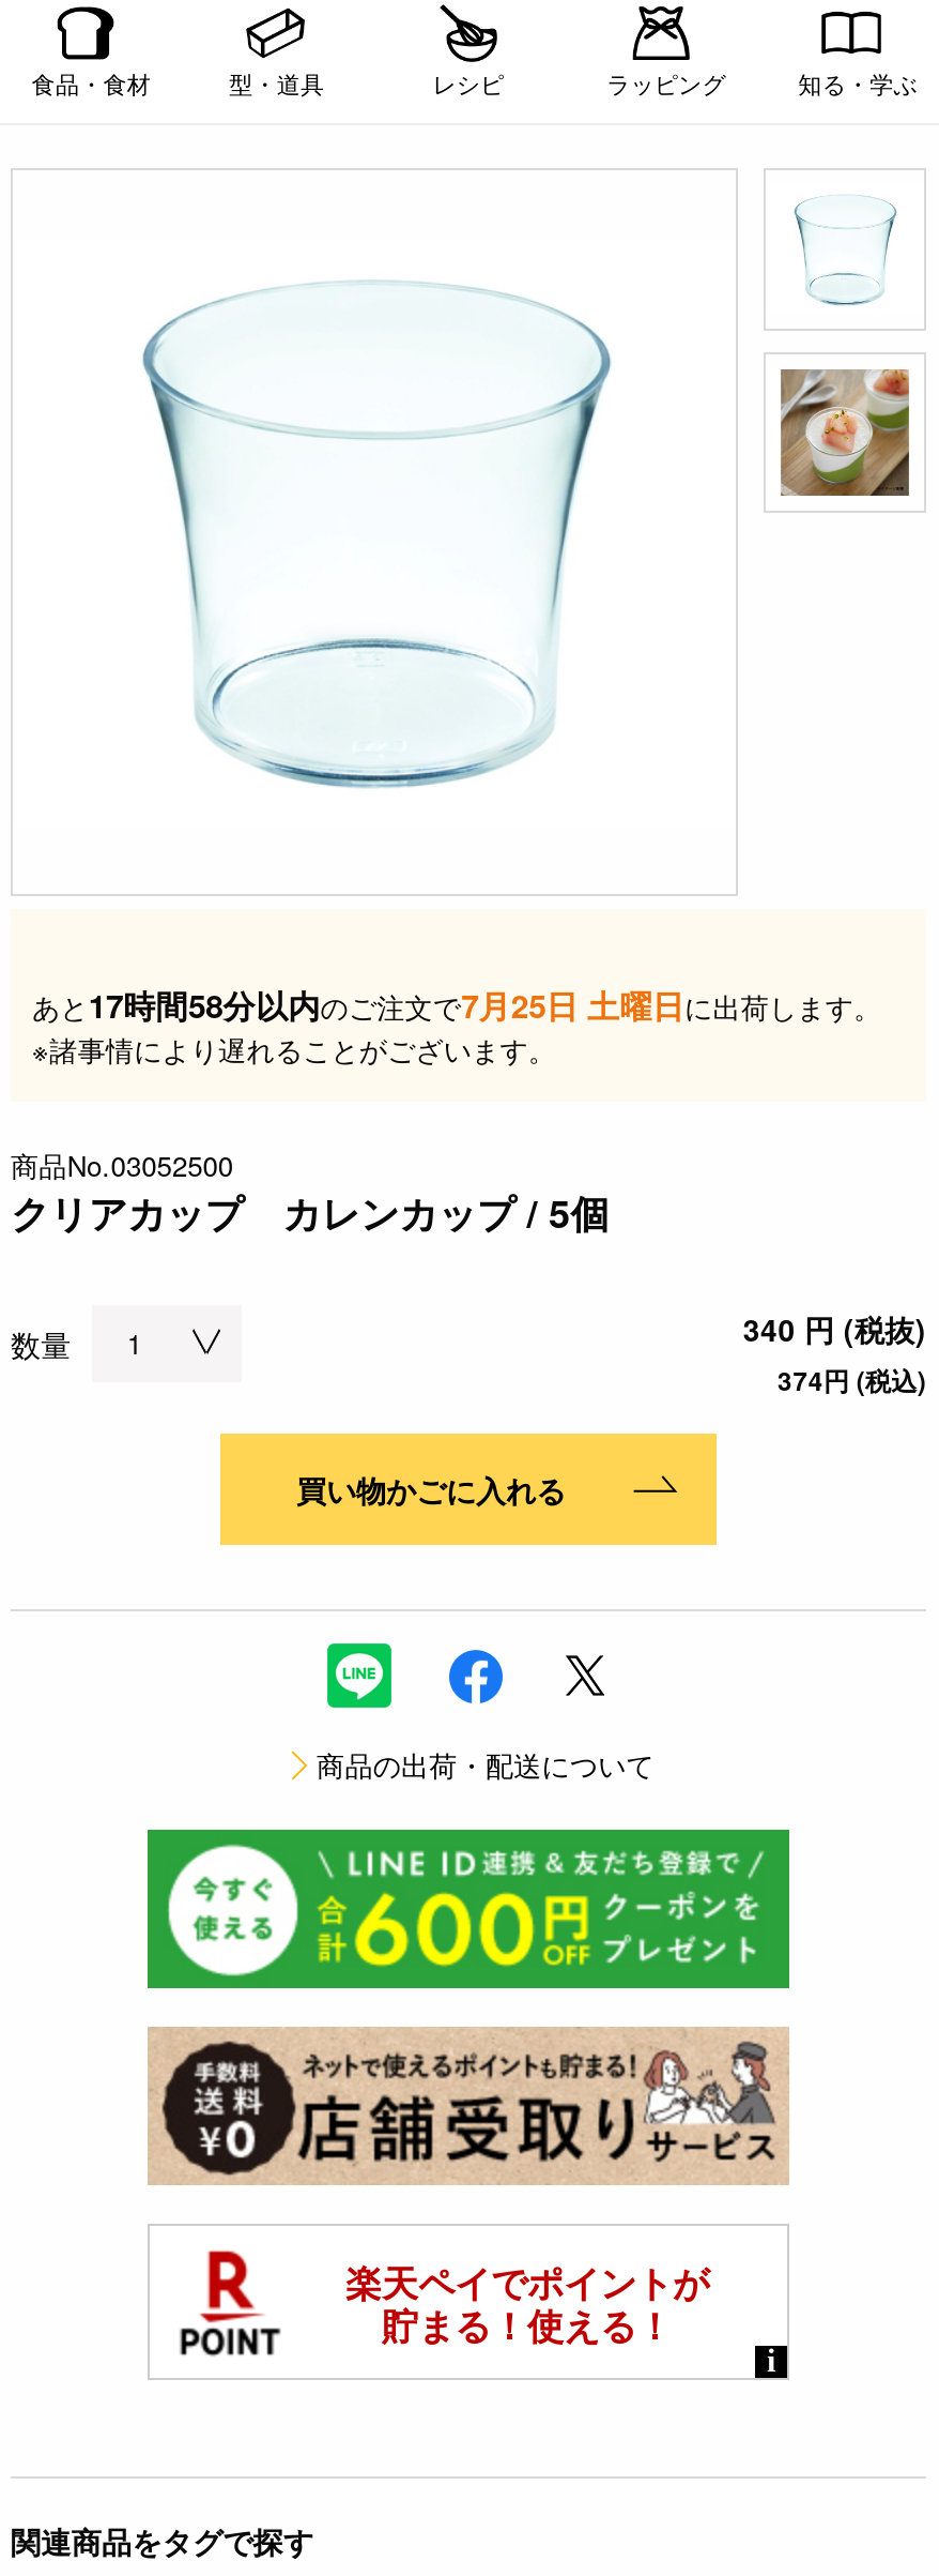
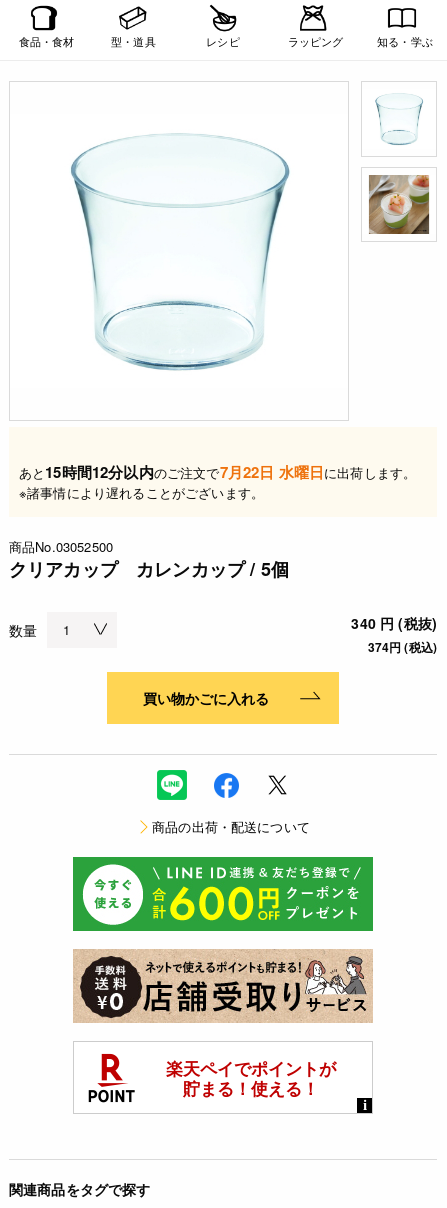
[32,983,882,1030] あと17時間58分以内のご注文で7月25日 土曜日に出荷します。 -> [19,461,416,483] あと15時間12分以内のご注文で7月22日 水曜日に出荷します。

